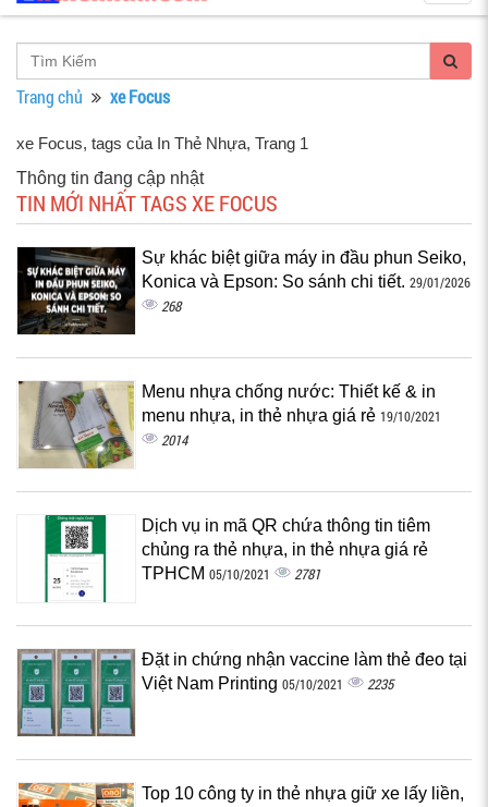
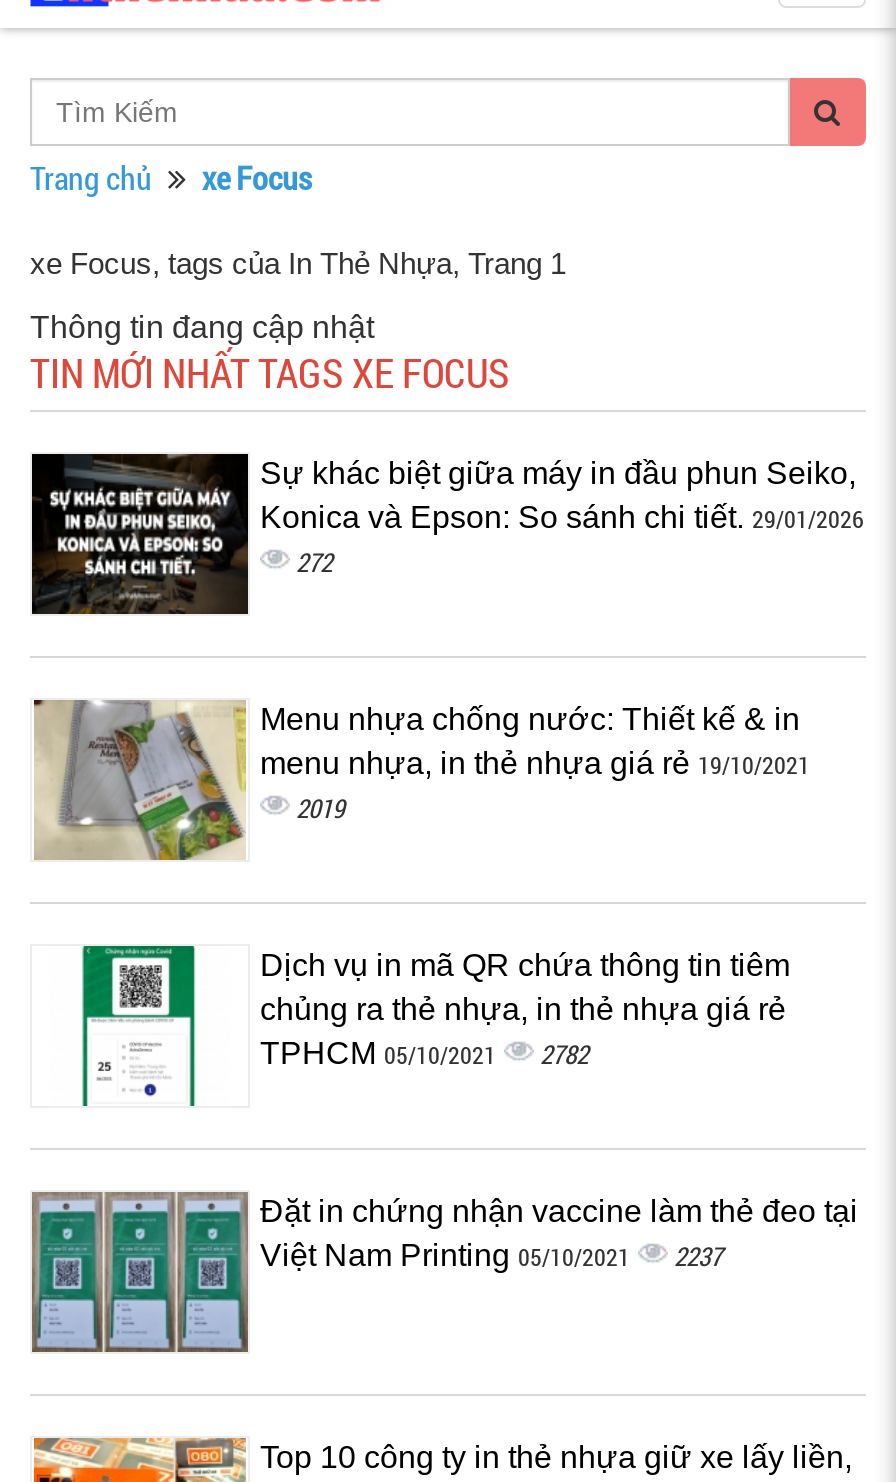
[161,296,181,316] 268 -> [296,544,332,580] 272
[161,430,187,450] 2014 -> [296,790,344,826] 2019
[142,564,320,584] TPHCM 05/10/2021 2781 -> [260,1036,588,1072] TPHCM 05/10/2021 2782
[142,674,393,694] Việt Nam Printing 05/10/2021 2235 -> [260,1238,722,1274] Việt Nam Printing 05/10/2021 2237

